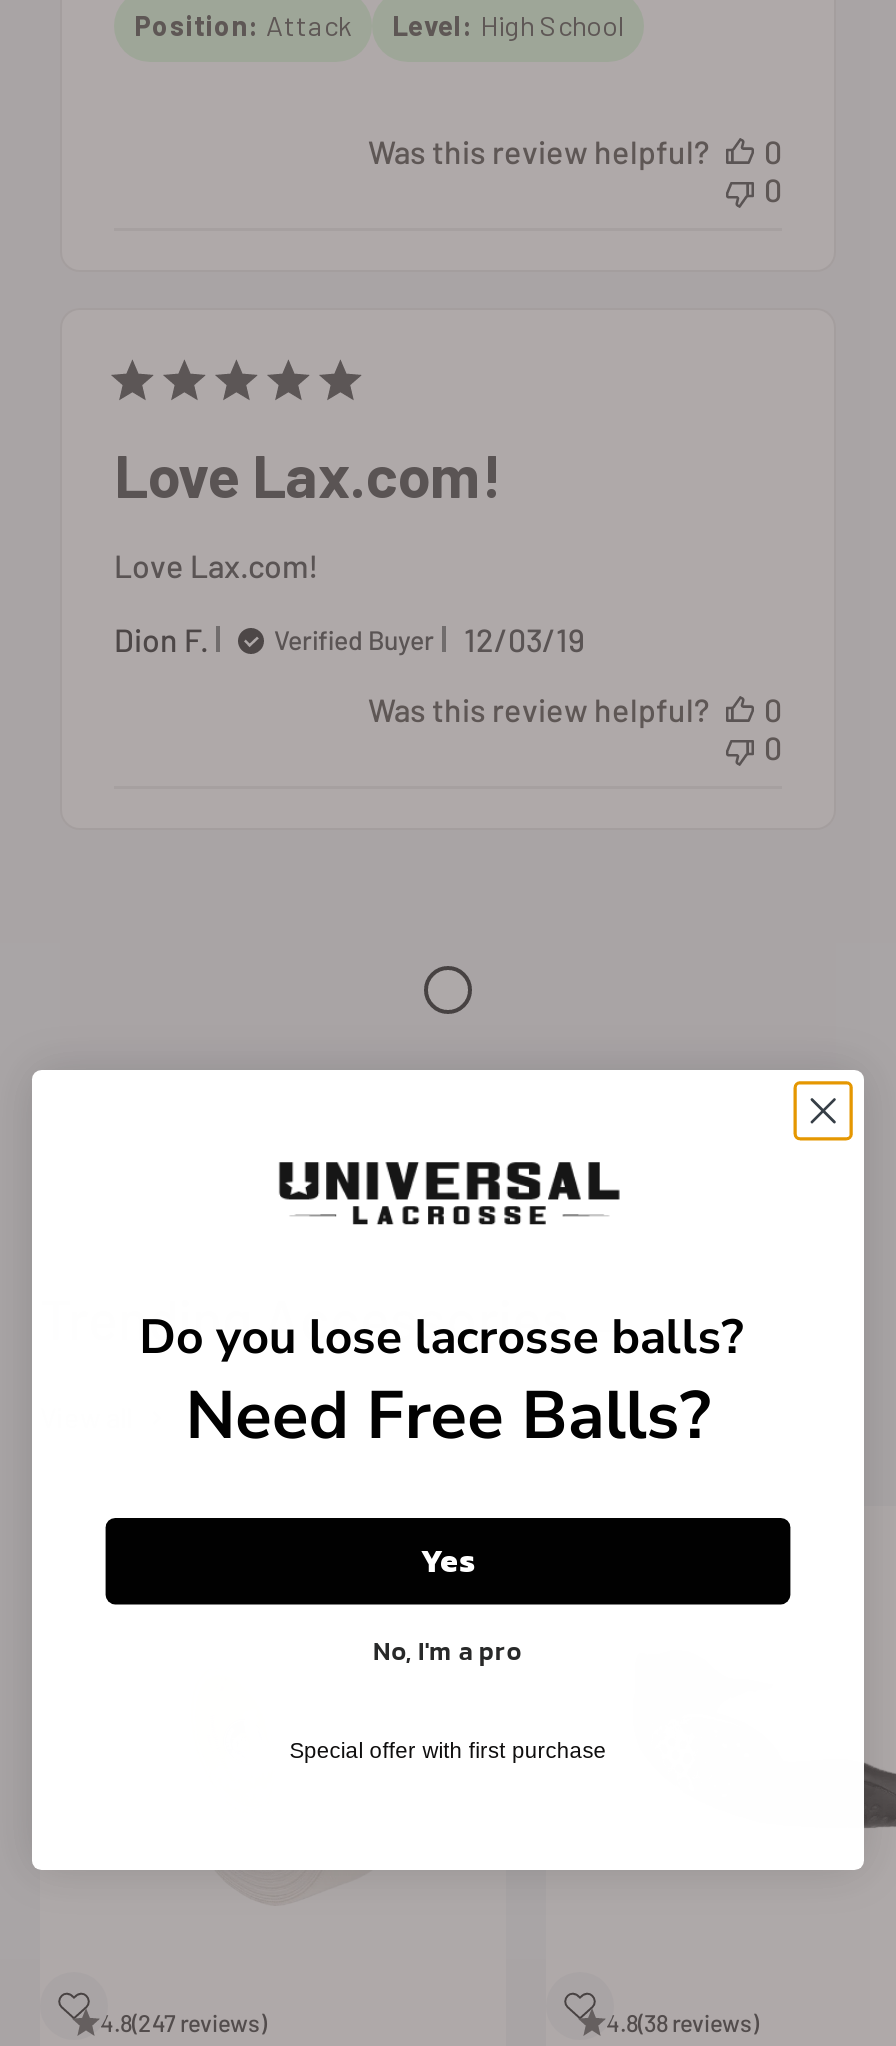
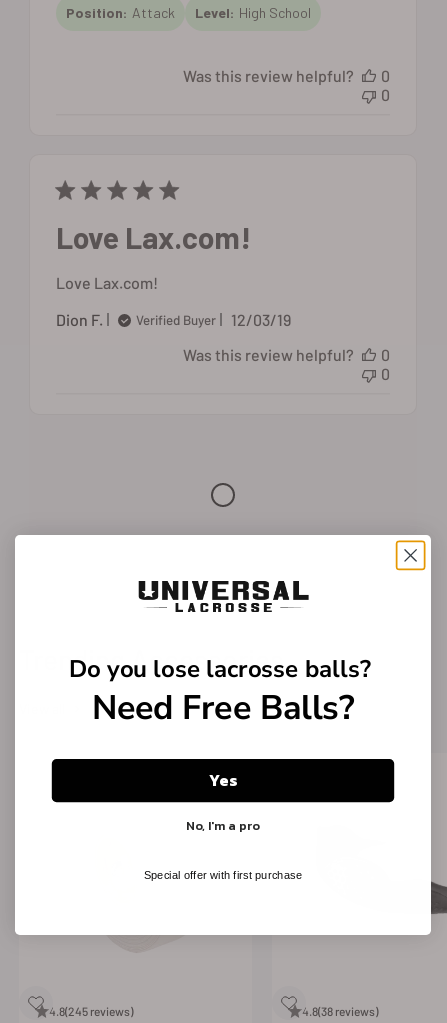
[100,2008,266,2036] 4.8(247 reviews) -> [49,1004,133,1018] 4.8(245 reviews)

